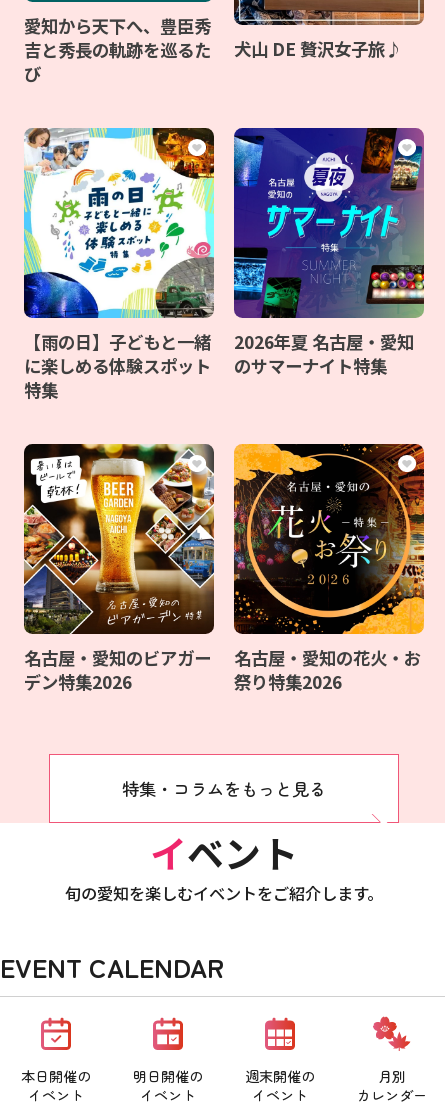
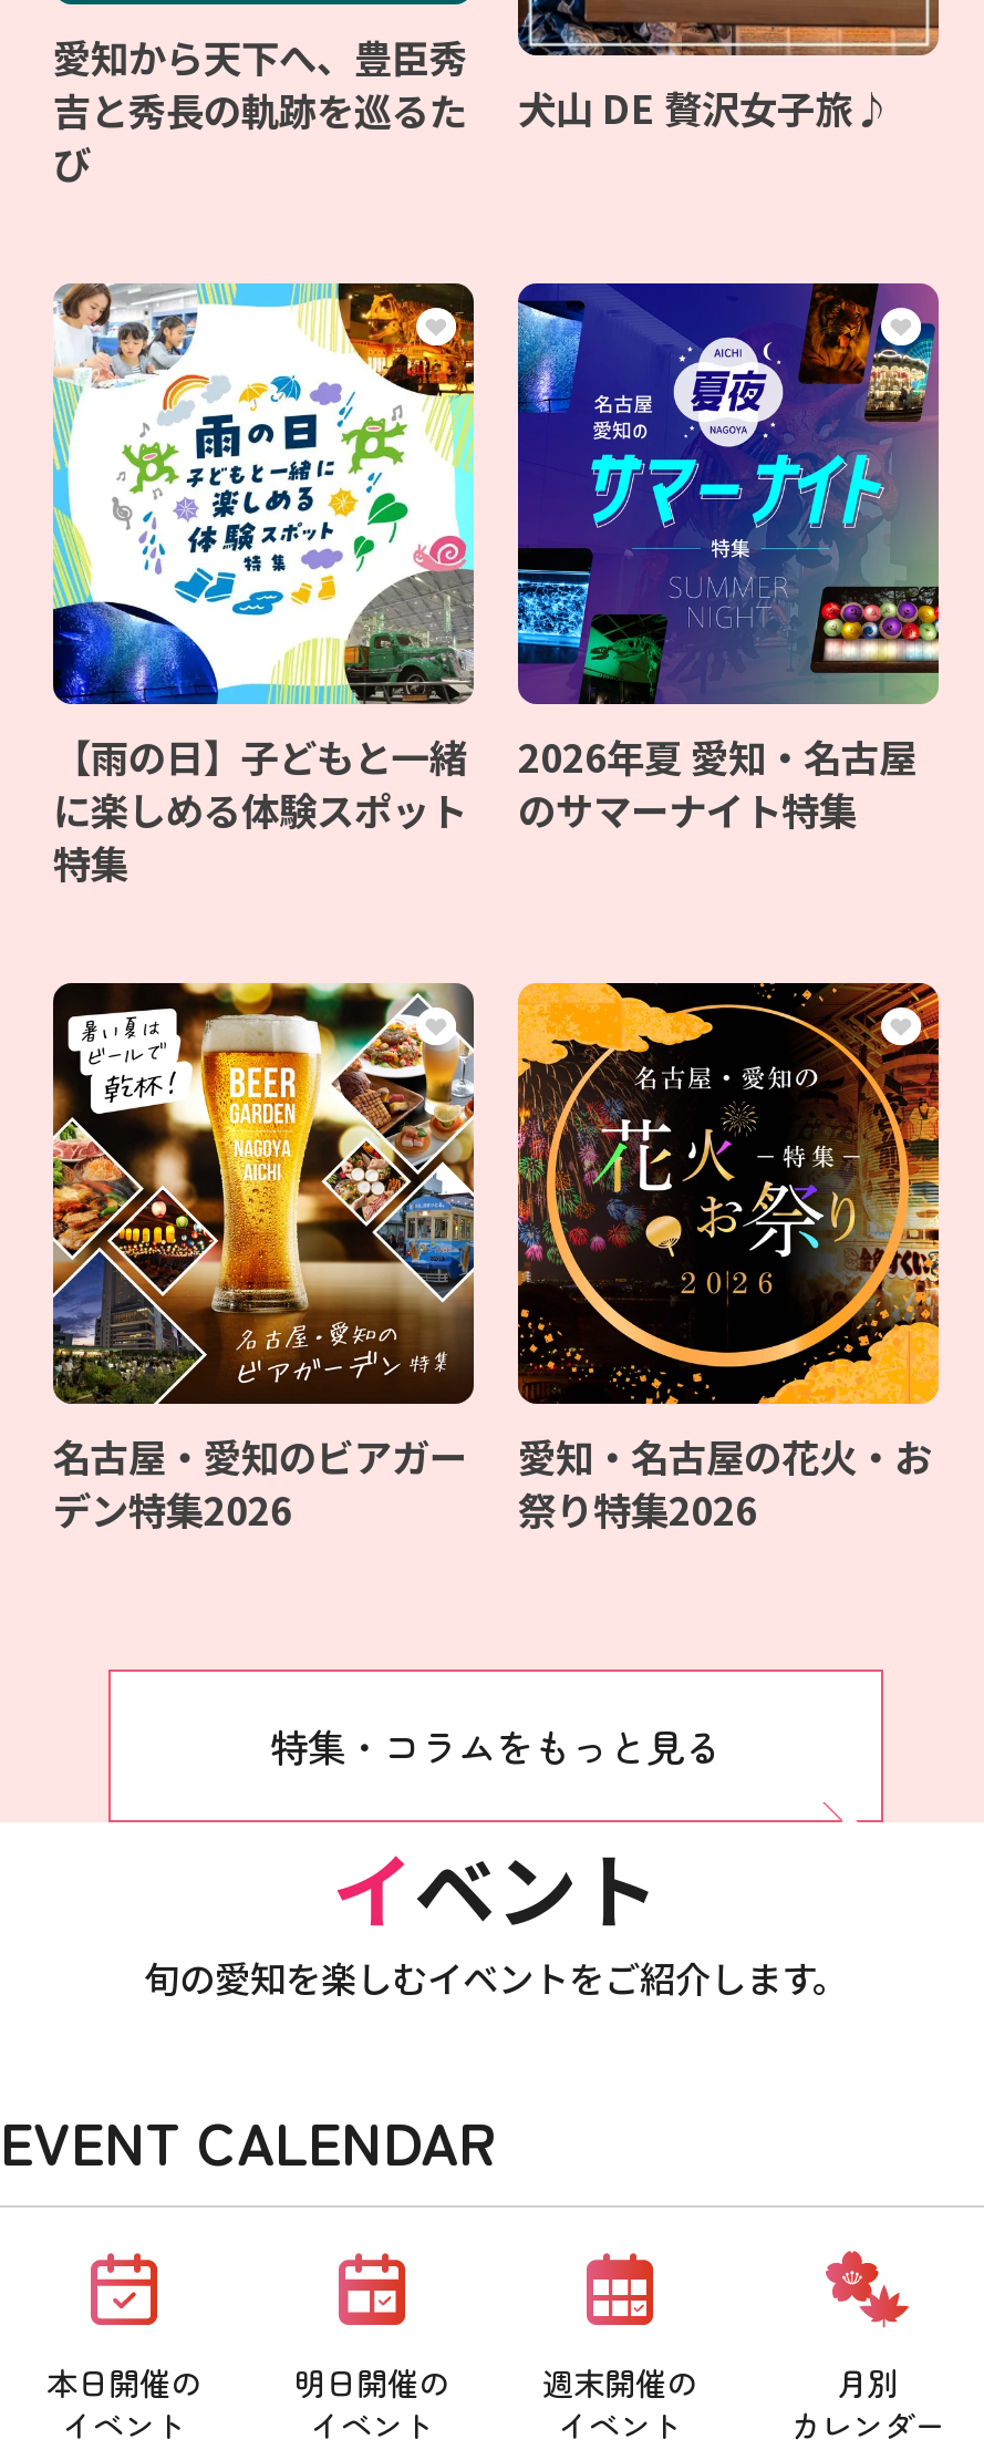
[234,329,414,354] 2026年夏 名古屋・愛知 -> [518,729,916,784] 2026年夏 愛知・名古屋
[234,645,421,670] 名古屋・愛知の花火・お -> [518,1429,932,1484] 愛知・名古屋の花火・お

